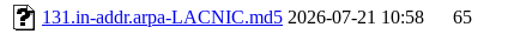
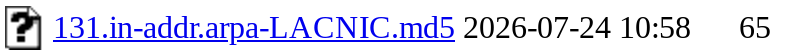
[42,8,424,27] 131.in-addr.arpa-LACNIC.md5 2026-07-21 10:58 -> [53,11,691,45] 131.in-addr.arpa-LACNIC.md5 2026-07-24 10:58

